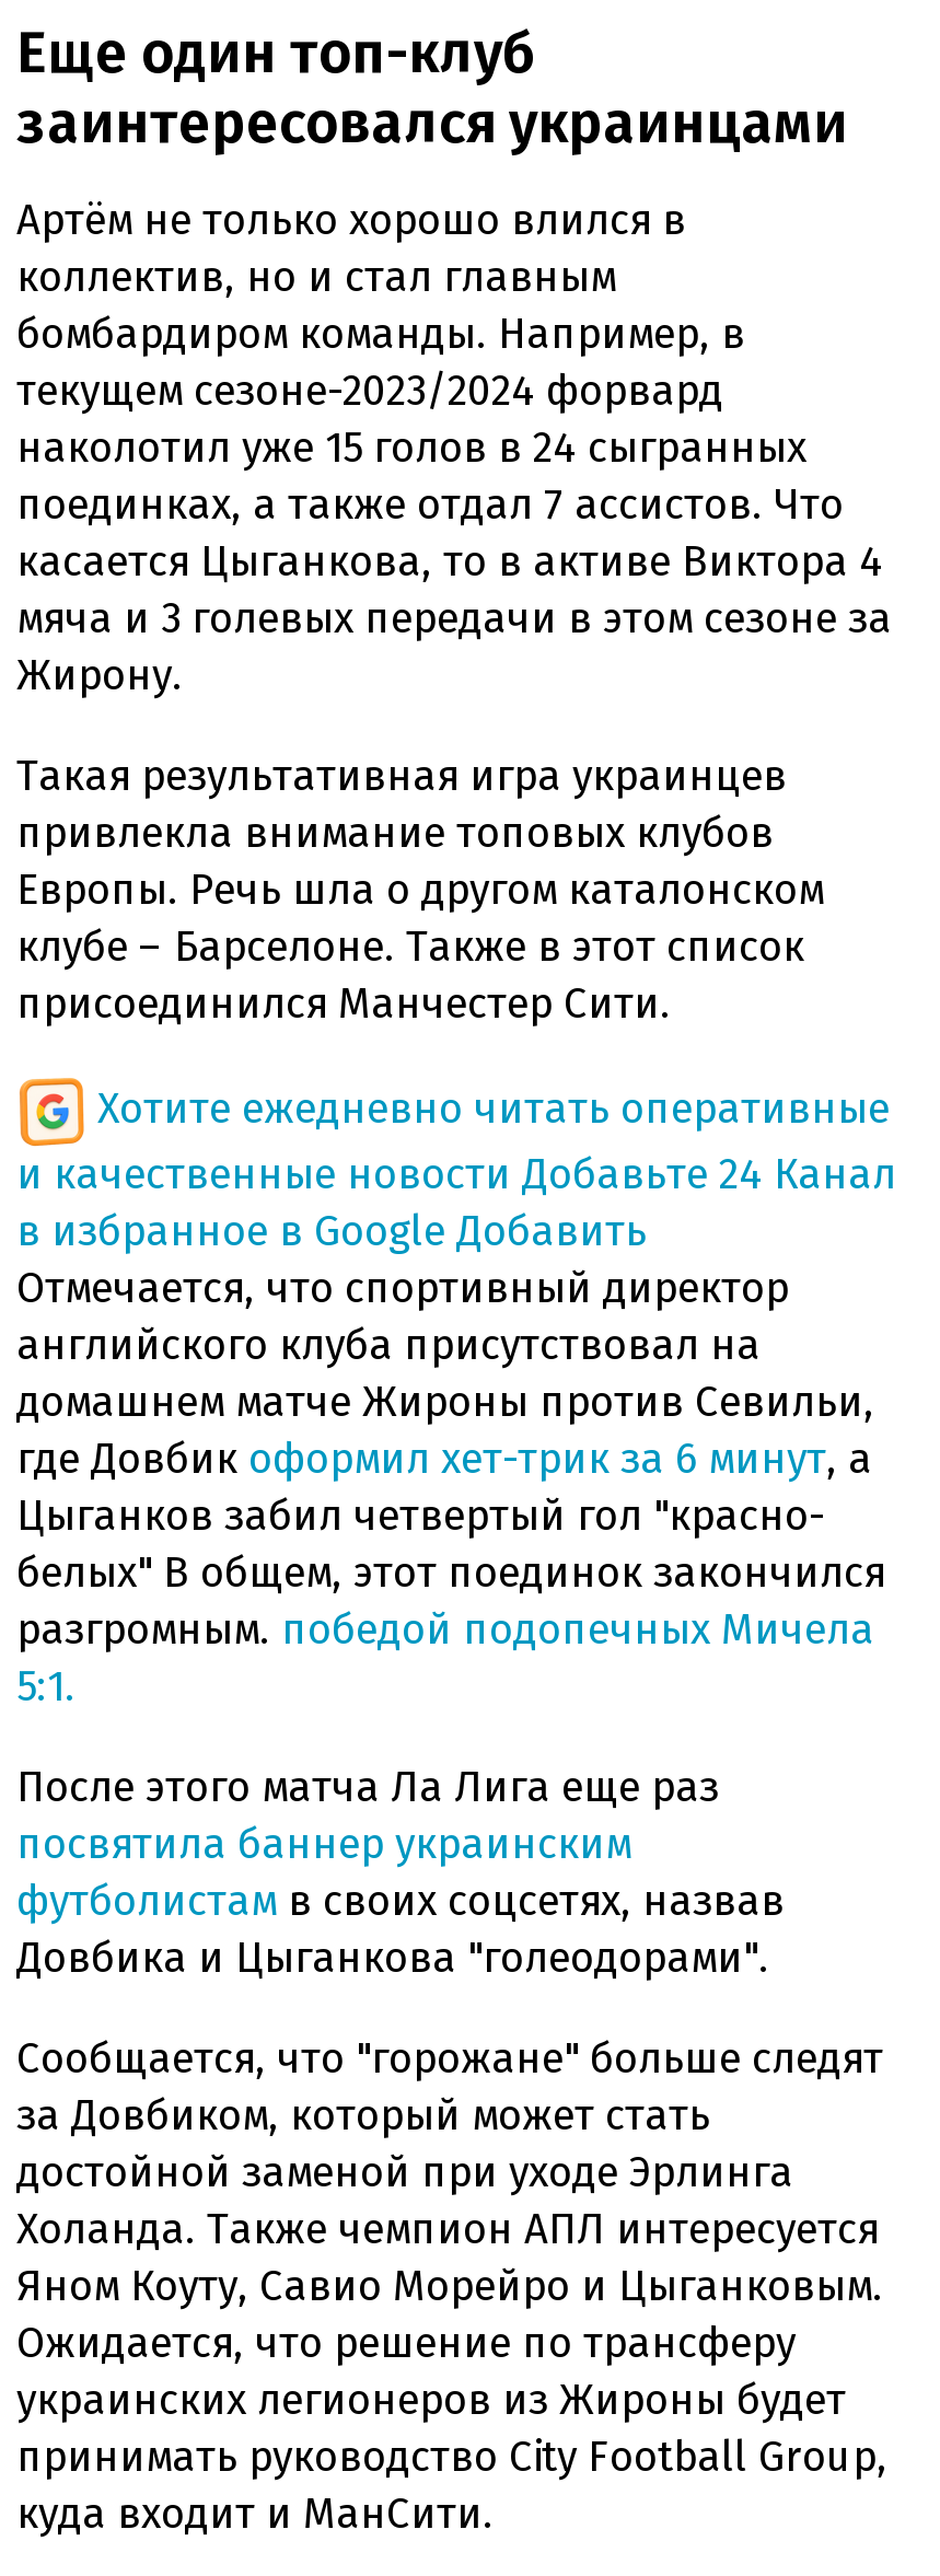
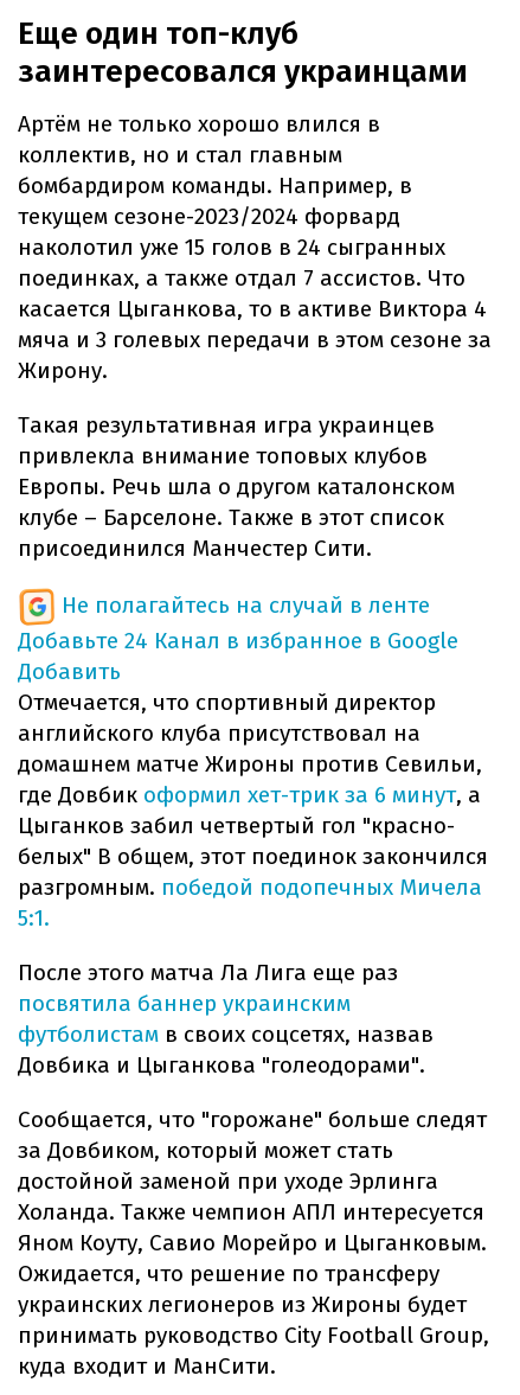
[16,1082,896,1255] Хотите ежедневно читать оперативные | и качественные новости Добавьте 24 Канал | в избранное в Google Добавить -> [18,591,458,685] Не полагайтесь на случай в ленте | Добавьте 24 Канал в избранное в Google | Добавить

